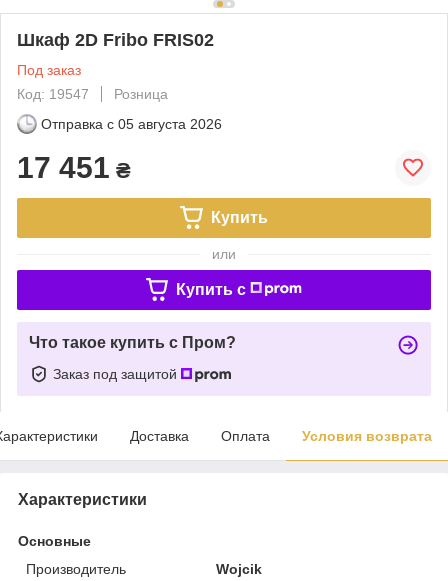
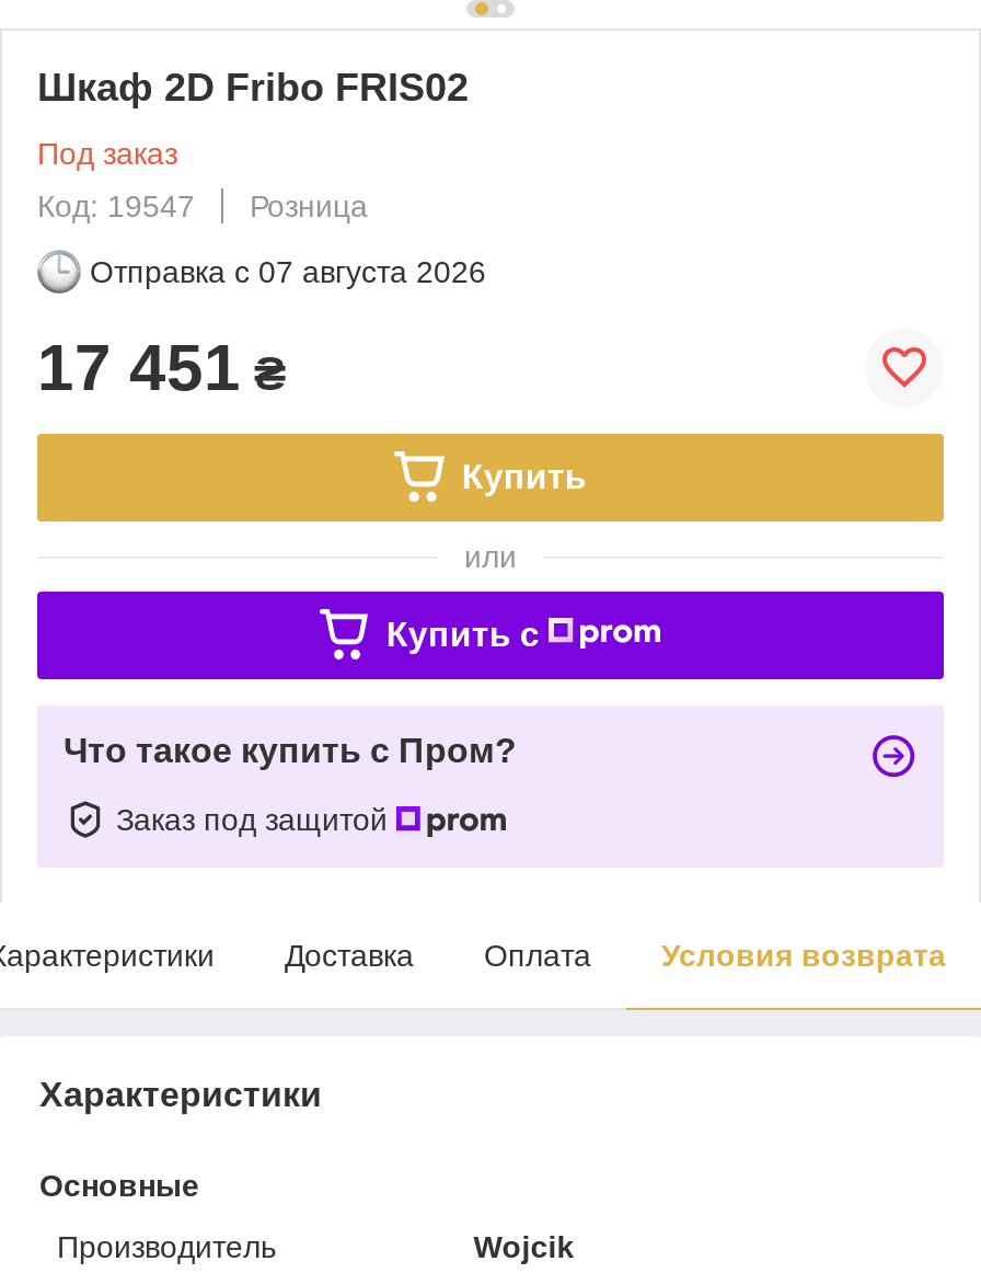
[41,116,222,132] Отправка с 05 августа 2026 -> [90,254,486,289] Отправка с 07 августа 2026

